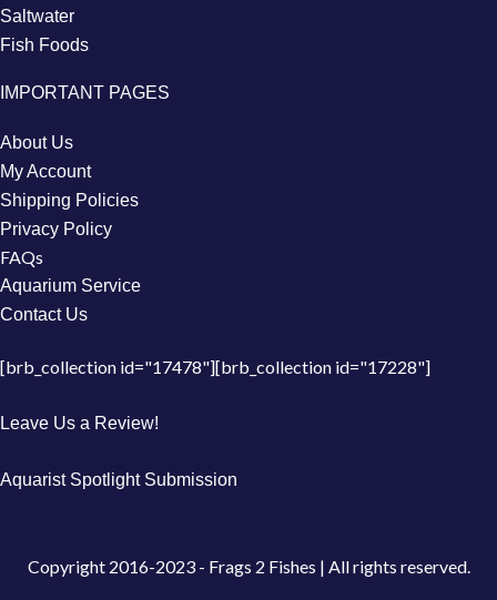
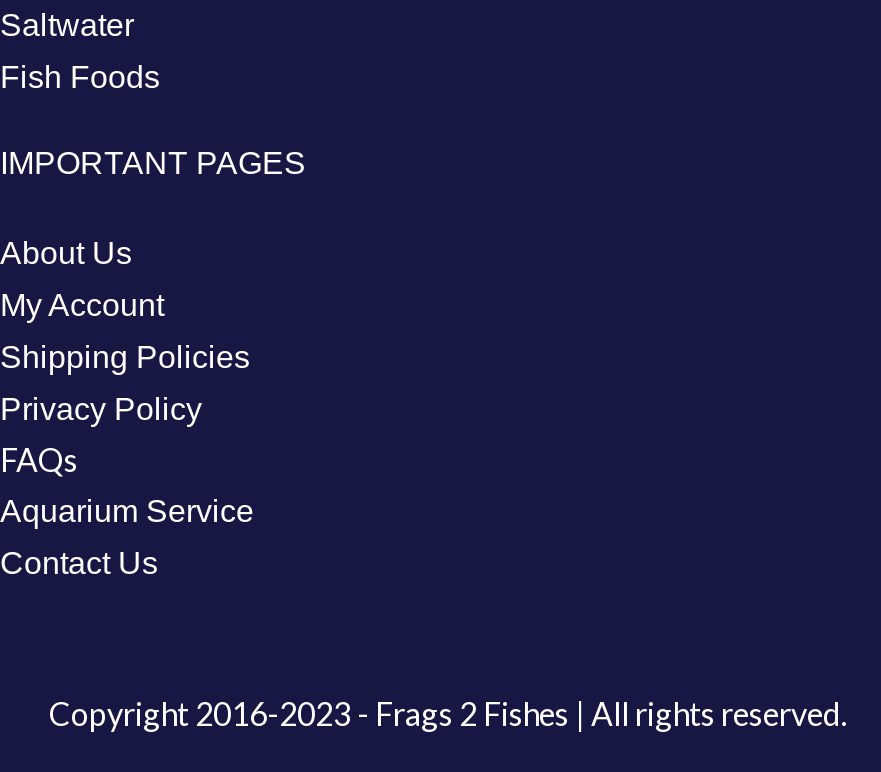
[0,356,430,489] [brb_collection id="17478"][brb_collection id="17228"] | Leave Us a Review! | Aquarist Spotlight Submission -> none

